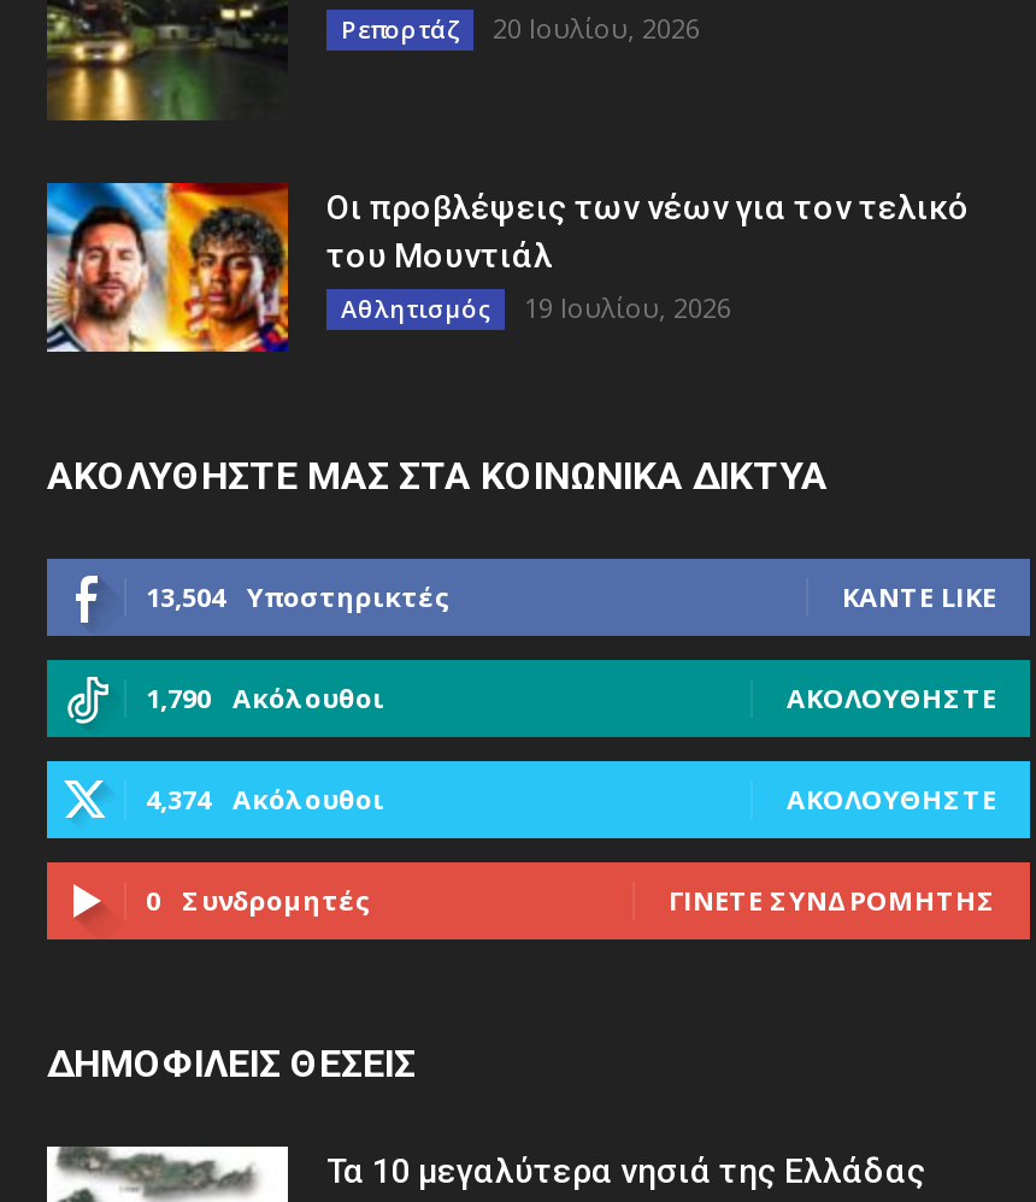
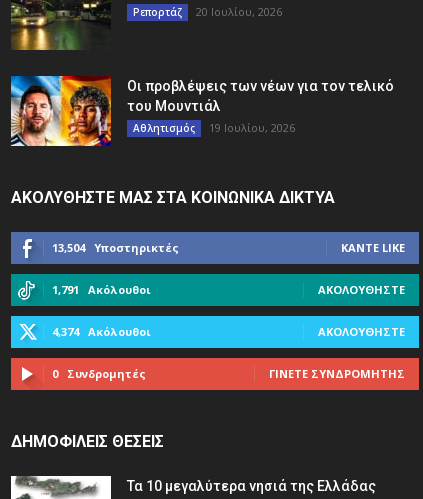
[146,680,384,717] 1,790 Ακόλουθοι -> [52,282,151,297] 1,791 Ακόλουθοι

